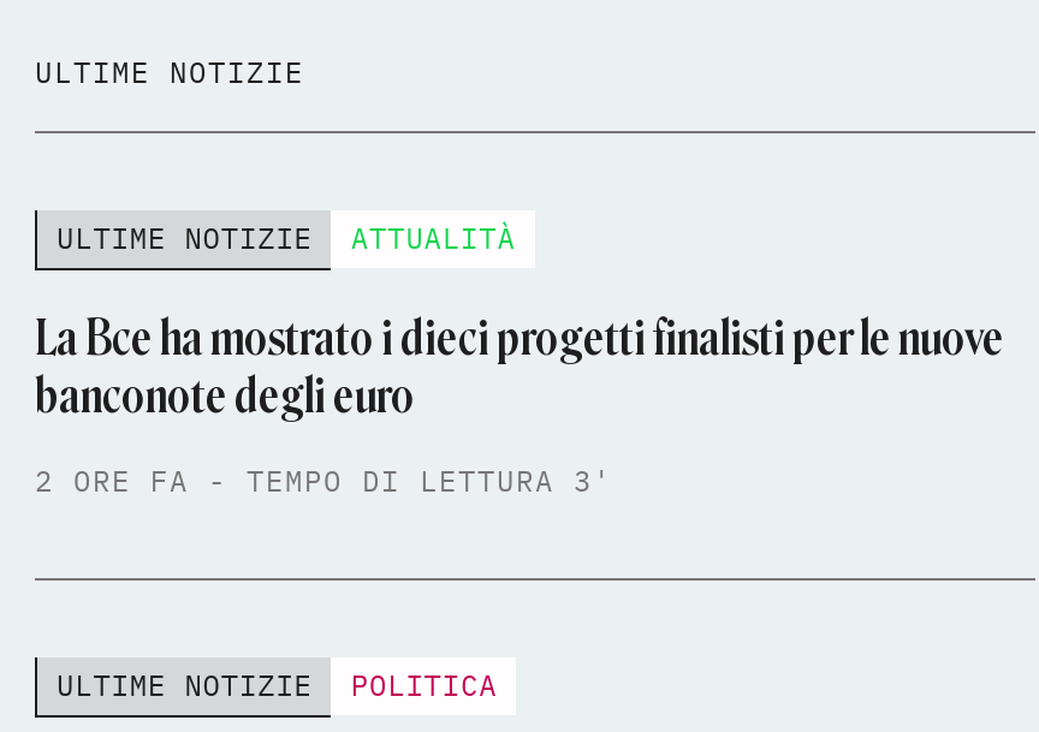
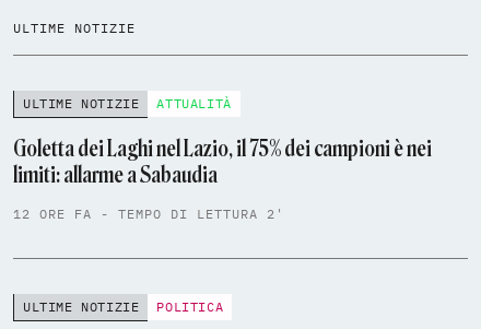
[35,309,1004,424] La Bce ha mostrato i dieci progetti finalisti per le nuove | banconote degli euro -> [13,136,432,189] Goletta dei Laghi nel Lazio, il 75% dei campioni è nei | limiti: allarme a Sabaudia
[35,463,612,499] 2 ORE FA - TEMPO DI LETTURA 3' -> [13,206,284,222] 12 ORE FA - TEMPO DI LETTURA 2'

